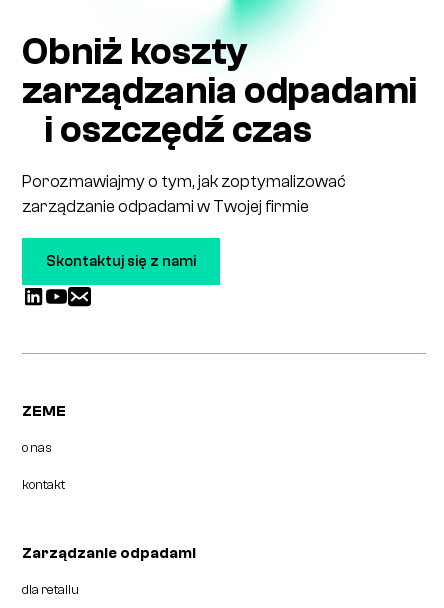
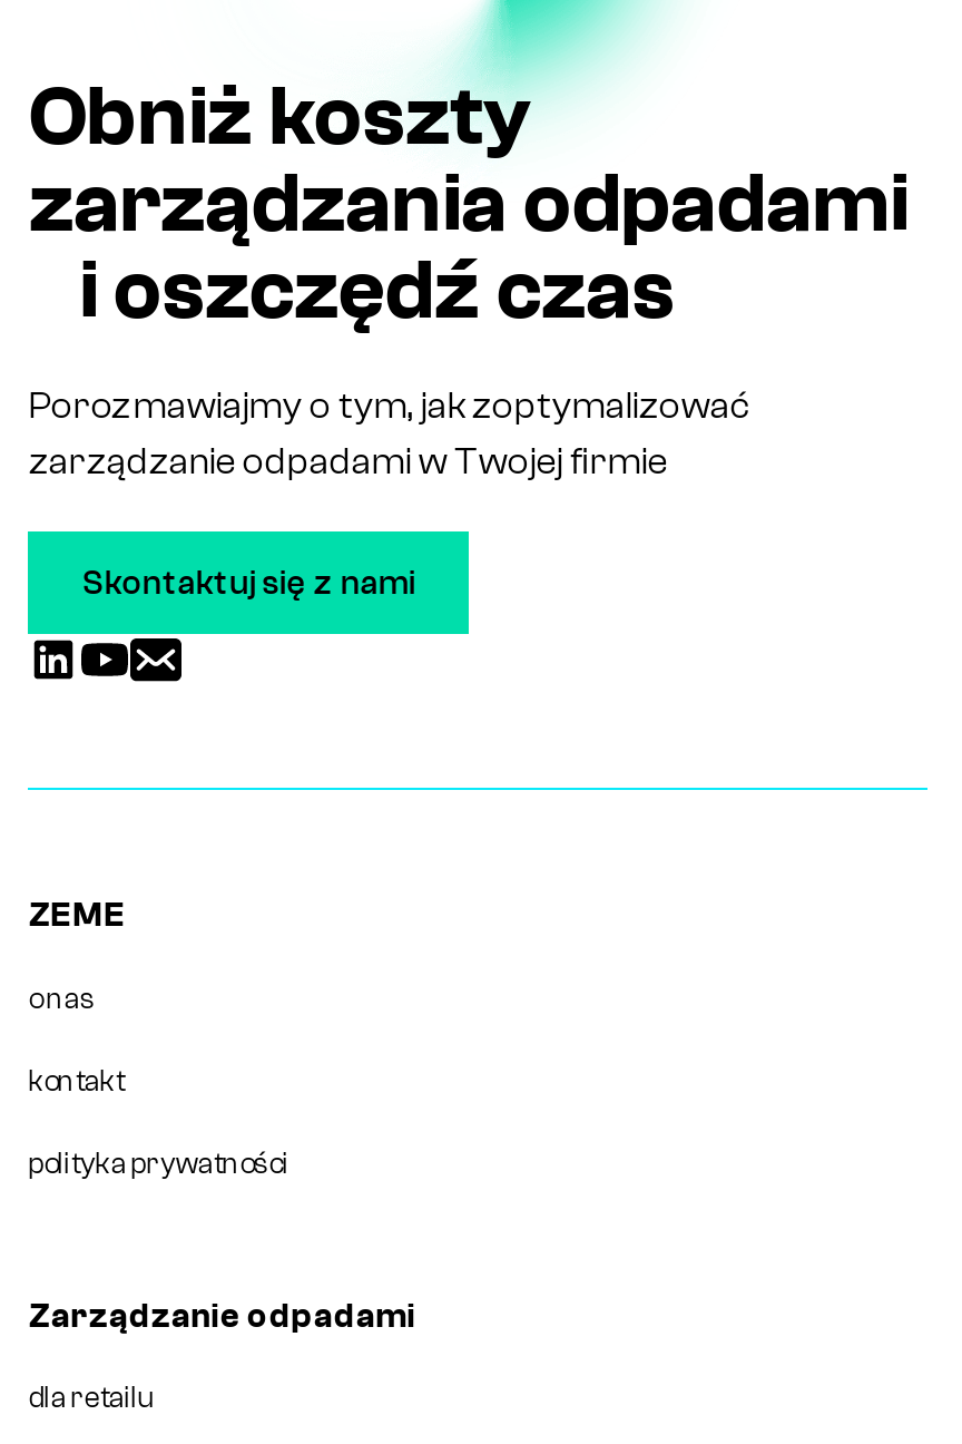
none -> [29,1146,289,1179] polityka prywatności

